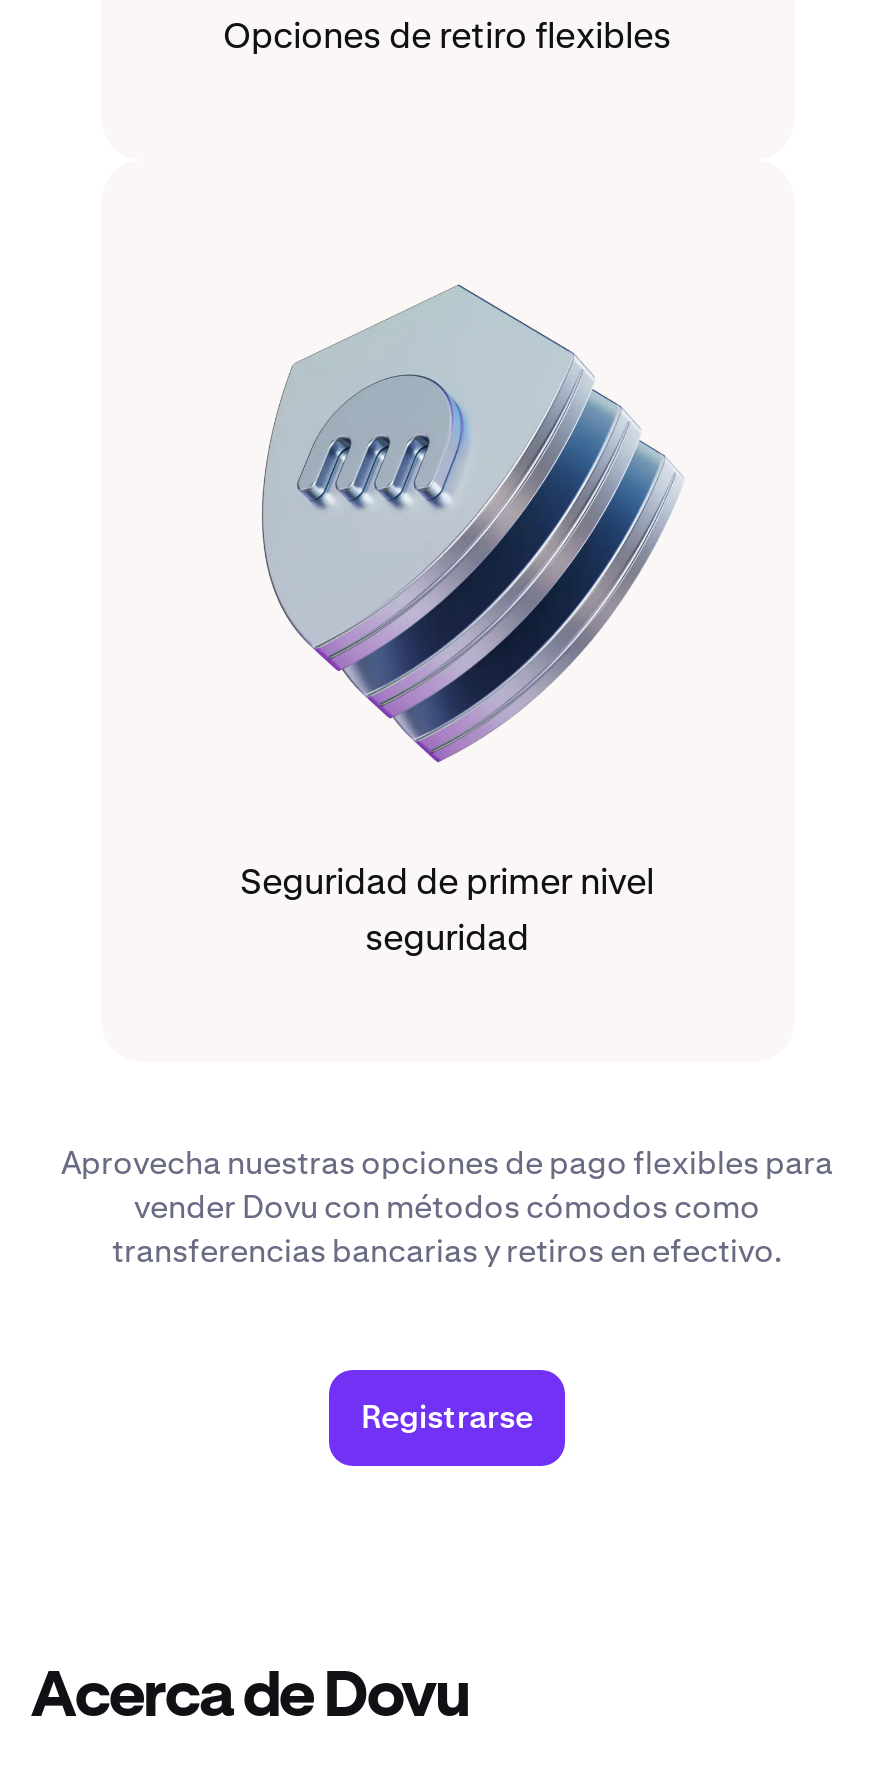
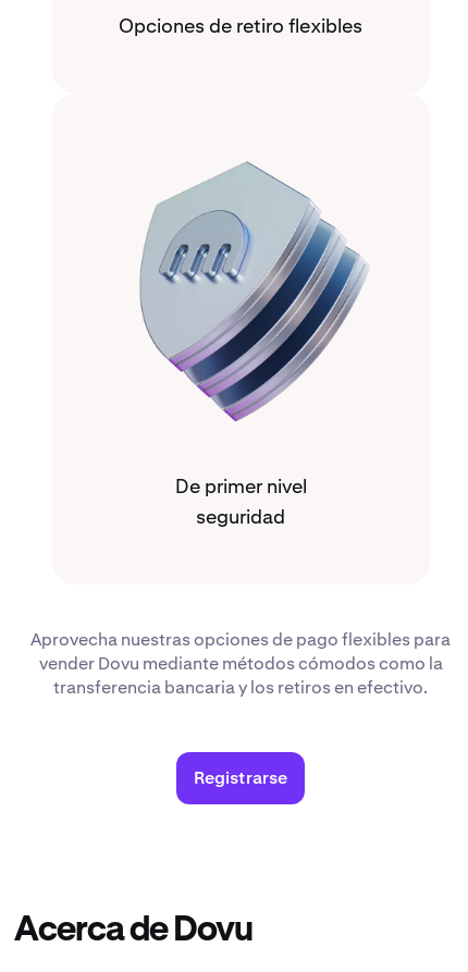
[240,859,654,905] Seguridad de primer nivel -> [175,474,306,499] De primer nivel
[112,1187,782,1273] vender Dovu con métodos cómodos como | transferencias bancarias y retiros en efectivo. -> [39,652,442,699] vender Dovu mediante métodos cómodos como la | transferencia bancaria y los retiros en efectivo.

